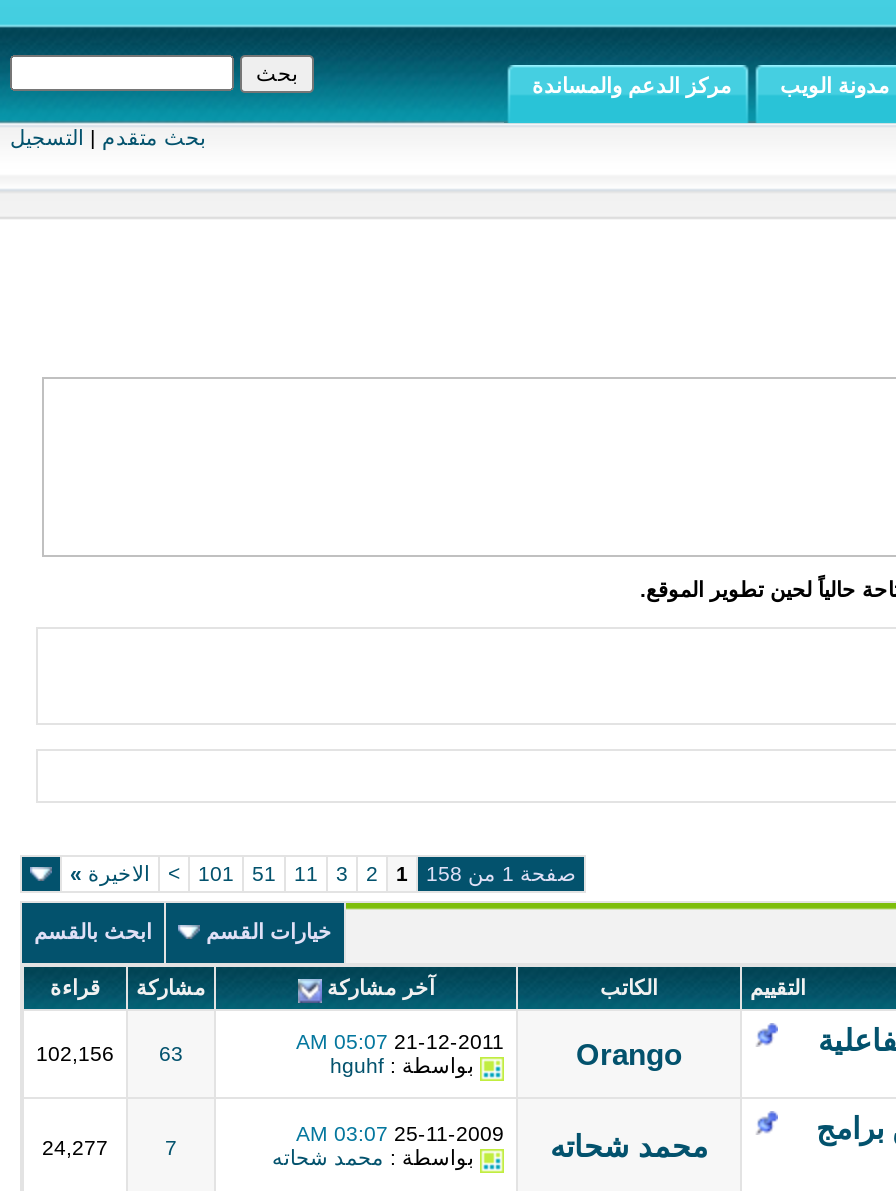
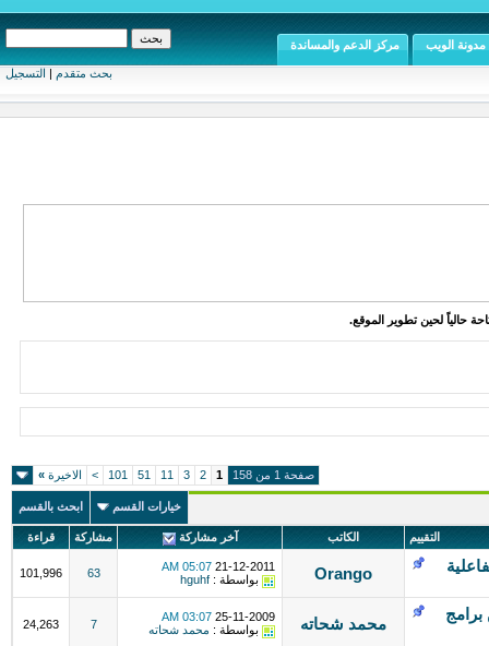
[36,1042,183,1066] 102,156 63 -> [20,567,100,580] 101,996 63
[42,1136,108,1160] 24,277 -> [23,618,59,631] 24,263

